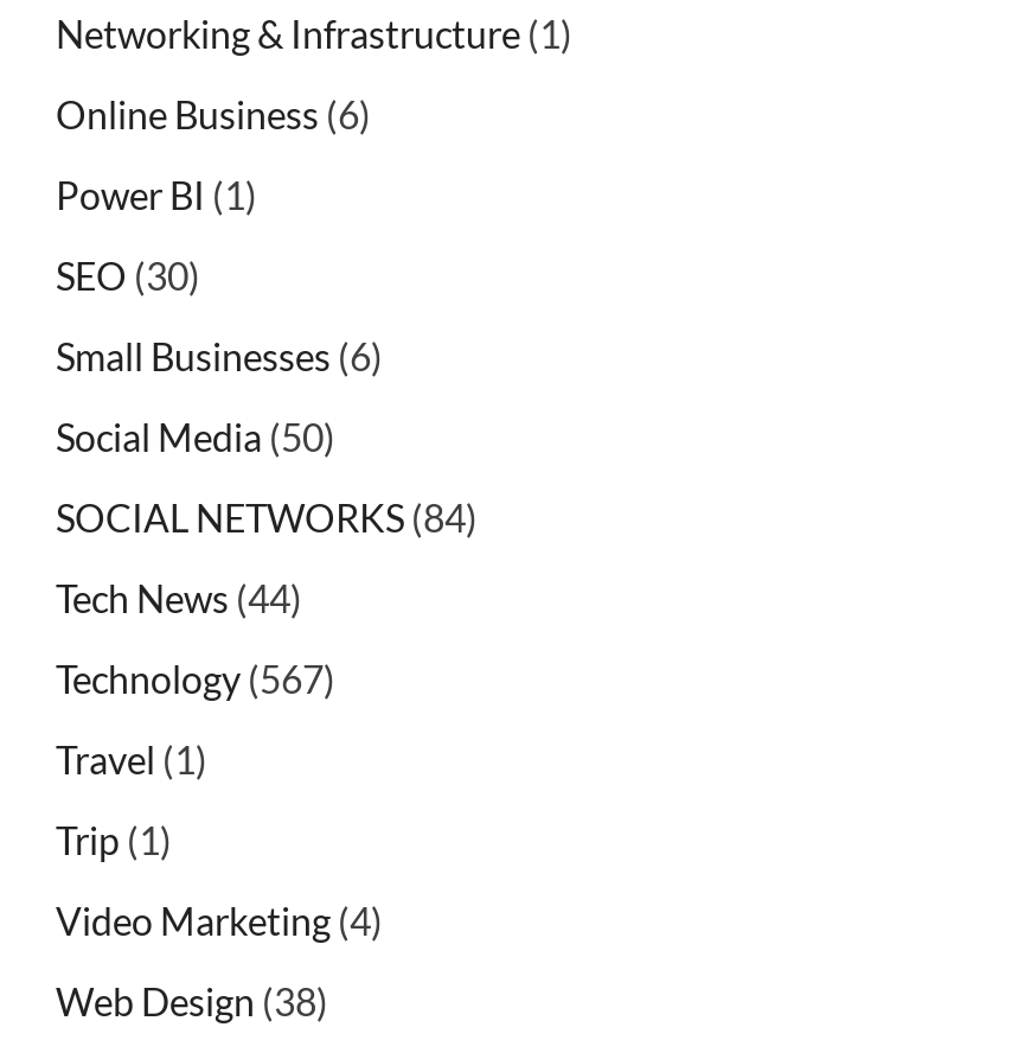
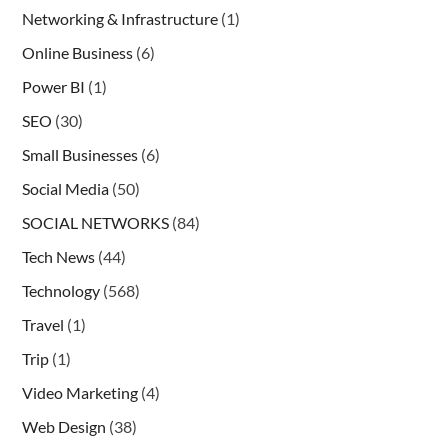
[56,655,335,700] Technology (567) -> [22,281,140,300] Technology (568)

